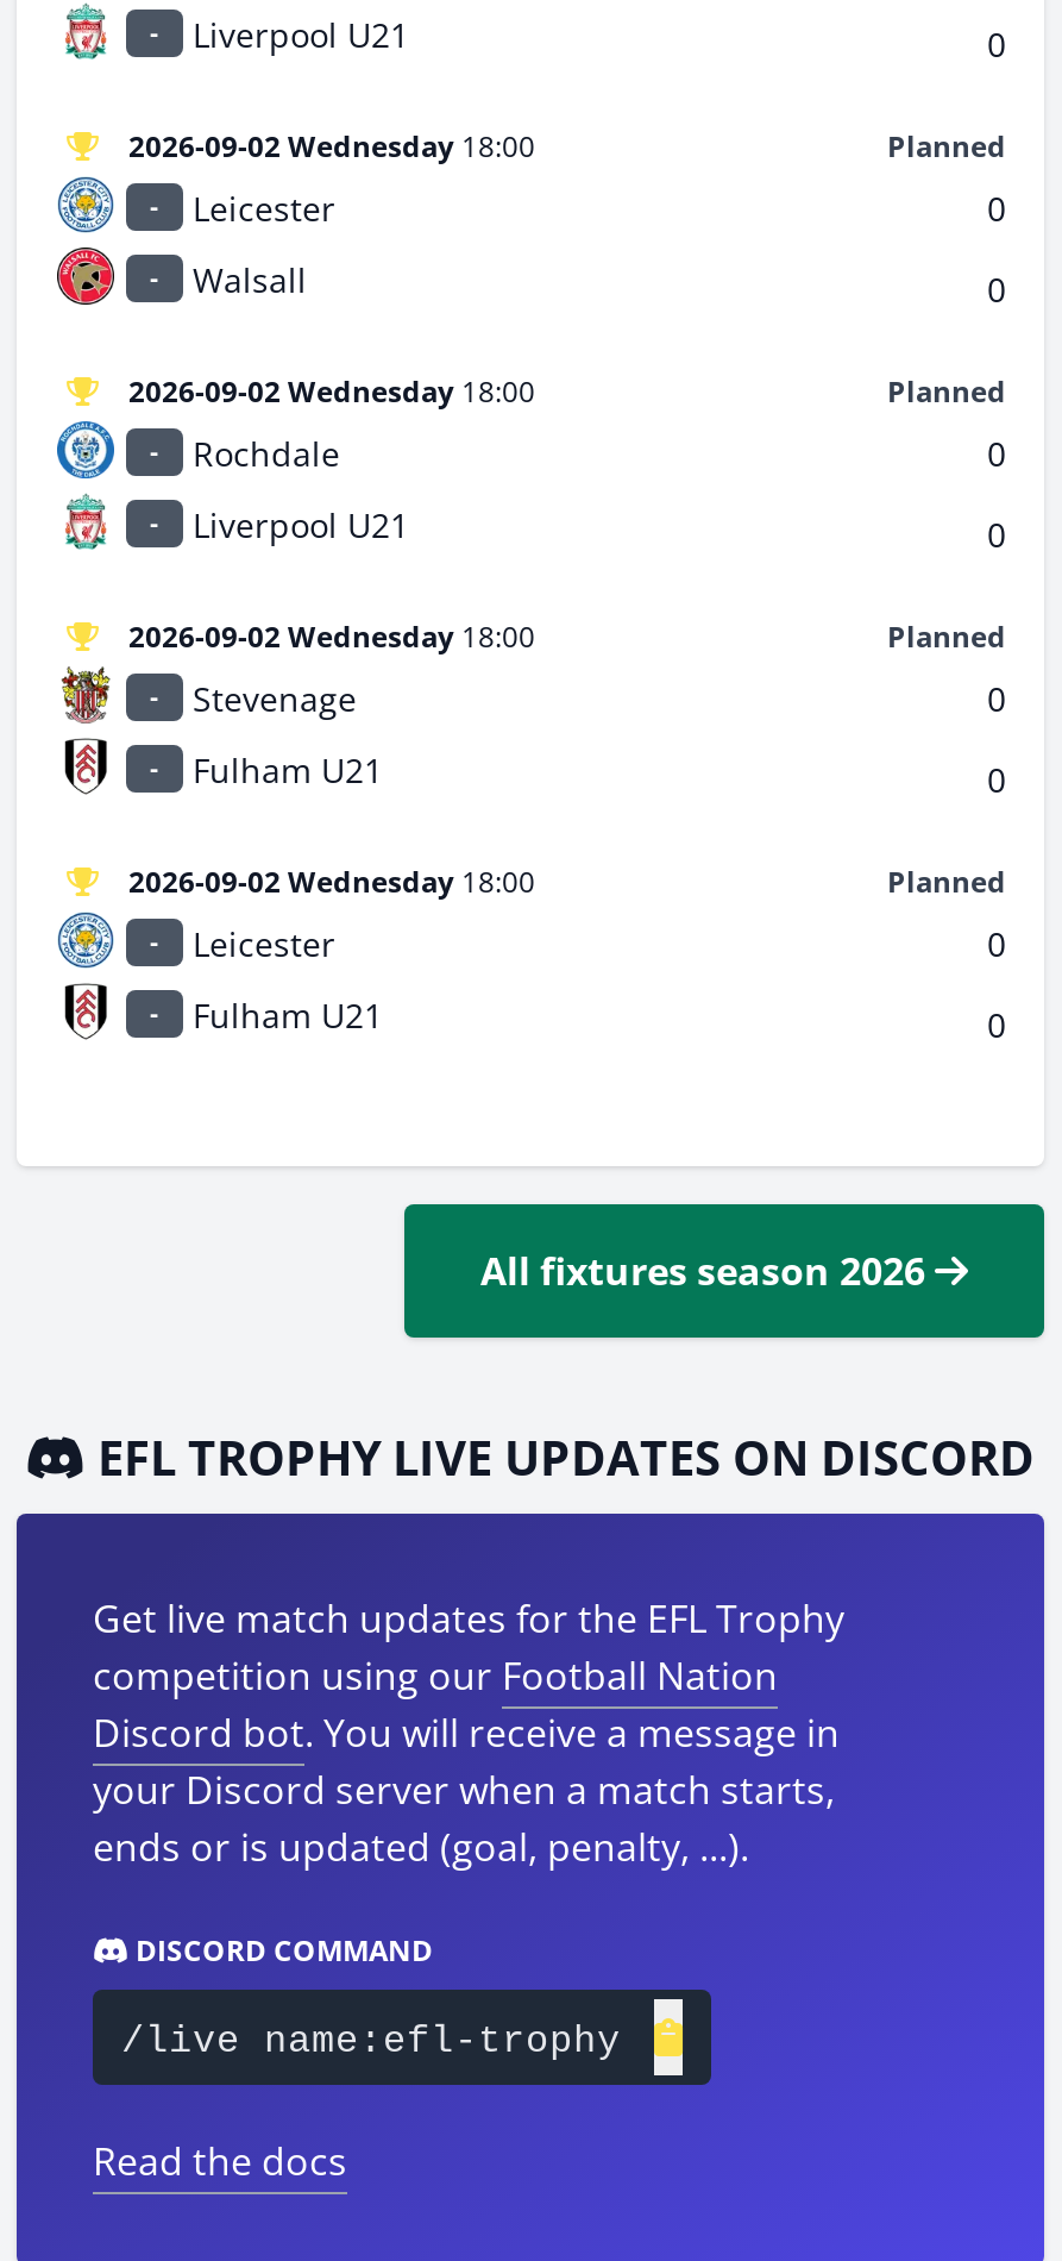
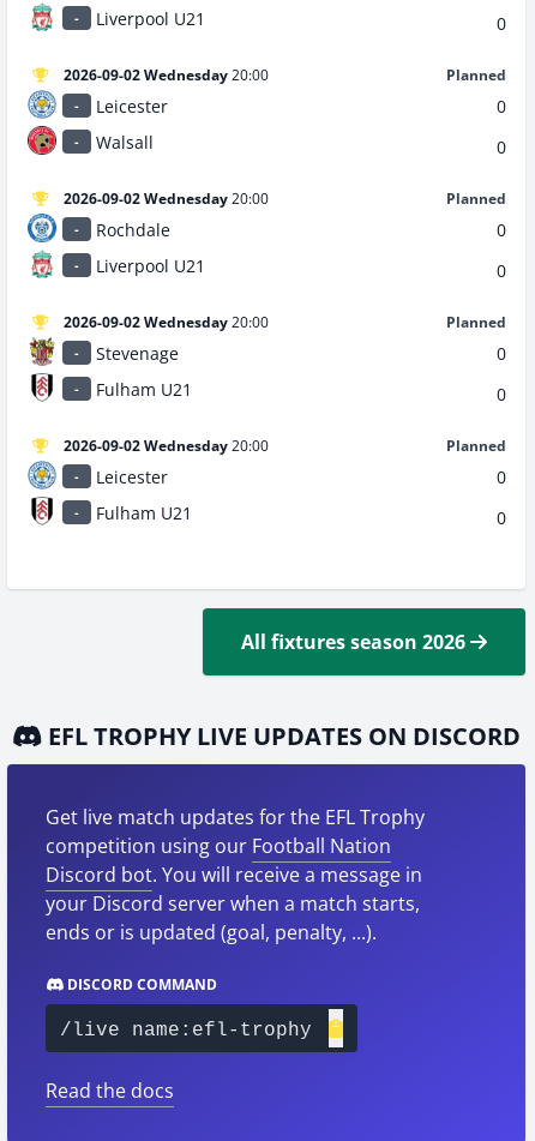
[128,126,535,167] 2026-09-02 Wednesday 18:00 -> [64,65,269,85] 2026-09-02 Wednesday 20:00
[128,371,535,412] 2026-09-02 Wednesday 18:00 -> [64,188,269,209] 2026-09-02 Wednesday 20:00
[128,616,535,657] 2026-09-02 Wednesday 18:00 -> [64,312,269,332] 2026-09-02 Wednesday 20:00
[128,862,535,902] 2026-09-02 Wednesday 18:00 -> [64,436,269,456] 2026-09-02 Wednesday 20:00

